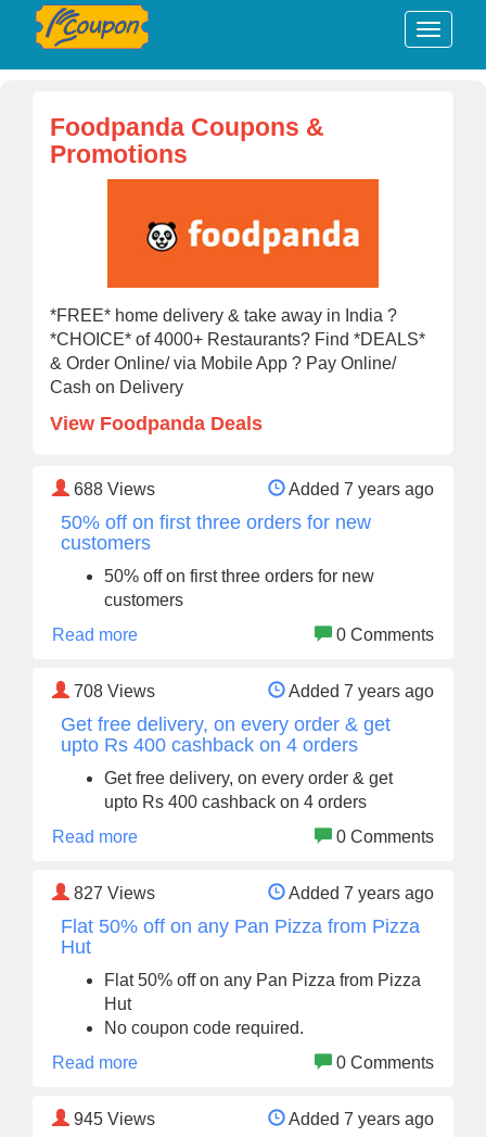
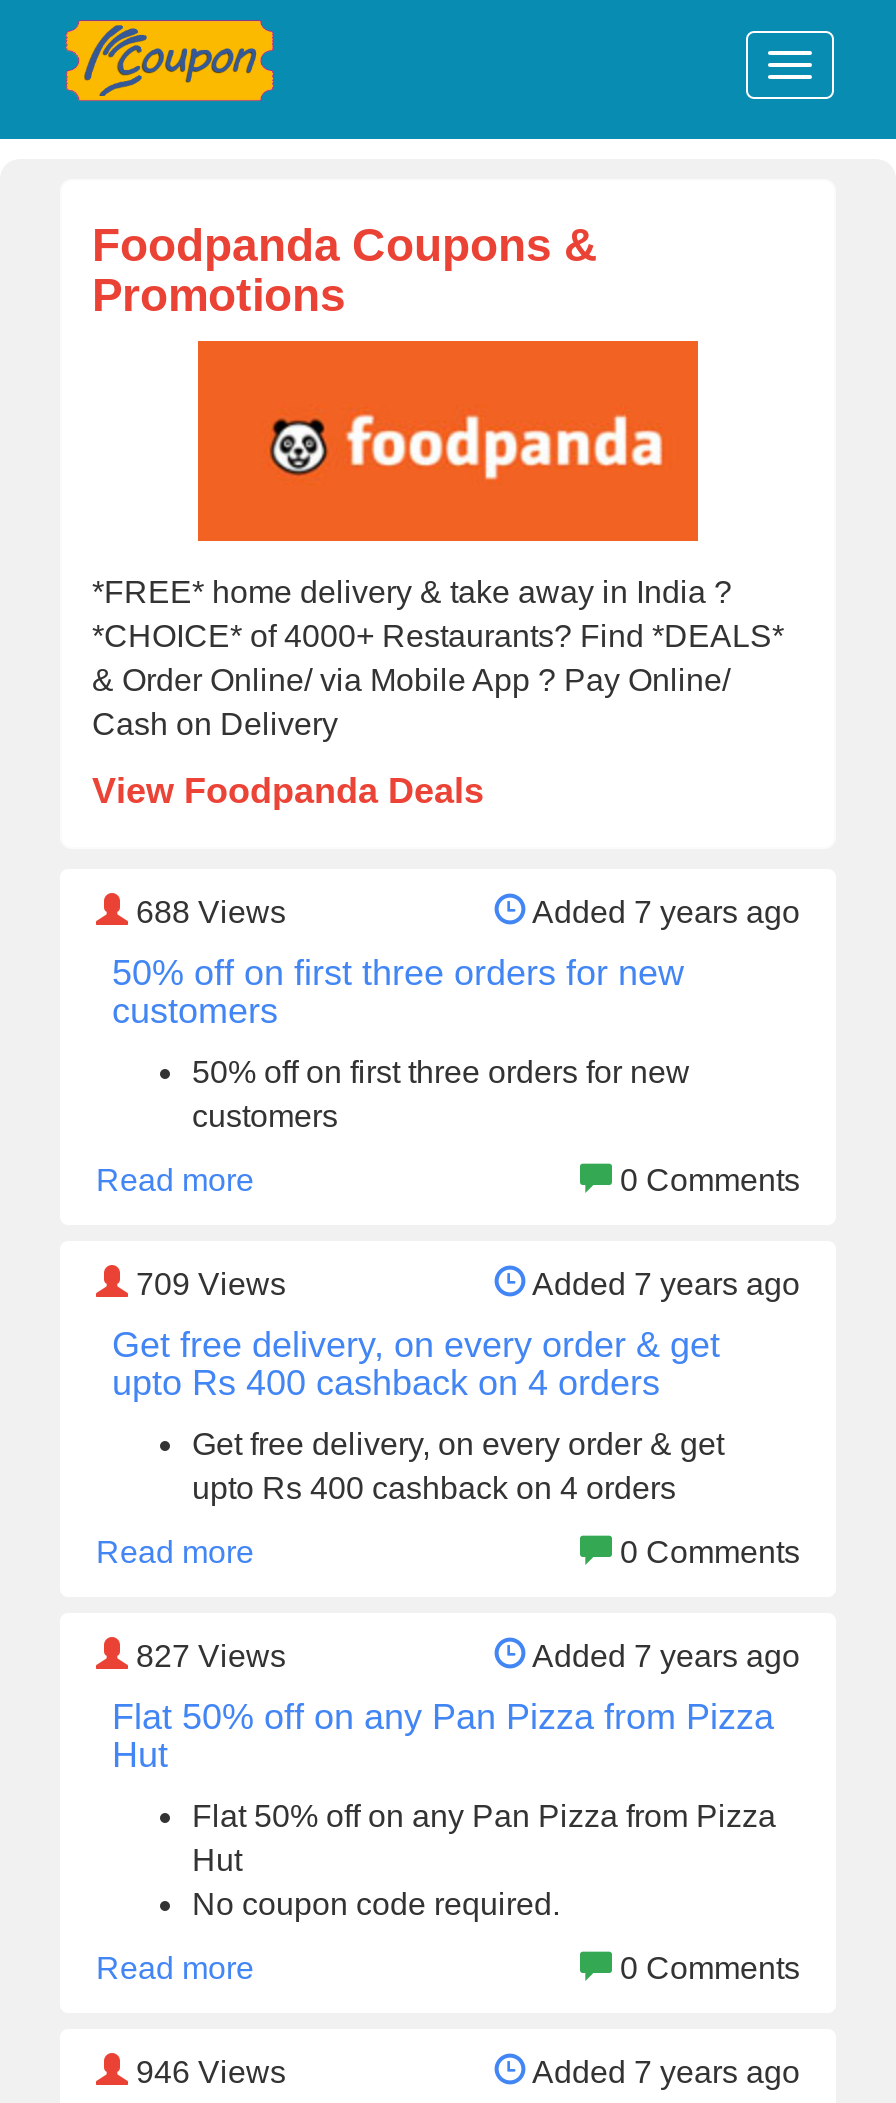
[69,682,155,700] 708 Views -> [128,1267,286,1301] 709 Views
[69,1110,155,1128] 945 Views -> [128,2055,286,2089] 946 Views

